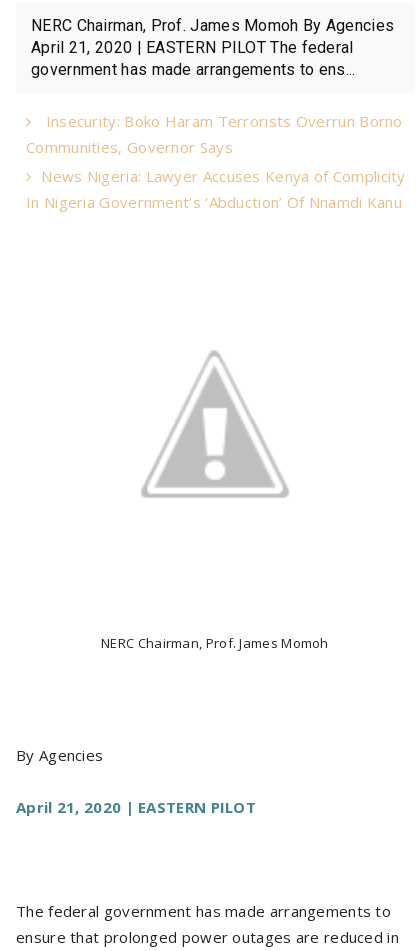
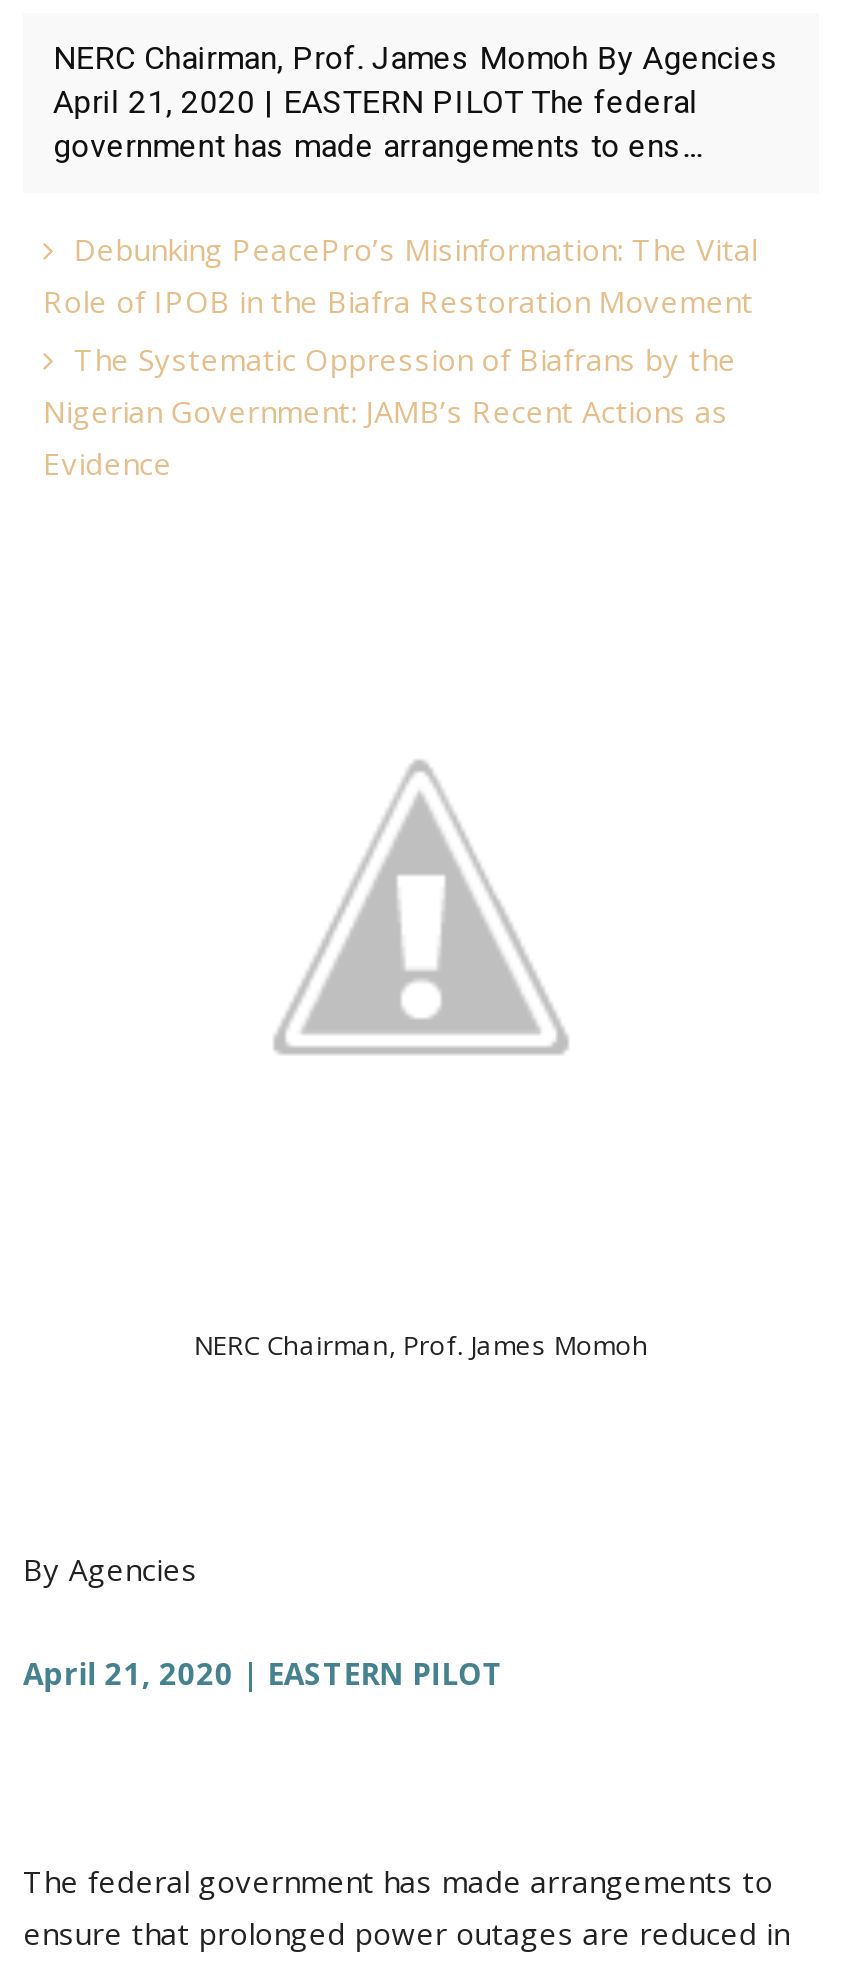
[26,111,406,212] Insecurity: Boko Haram Terrorists Overrun Borno | Communities, Governor Says | News Nigeria: Lawyer Accuses Kenya of Complicity | In Nigeria Government’s ‘Abduction’ Of Nnamdi Kanu -> [43,229,757,483] Debunking PeacePro’s Misinformation: The Vital | Role of IPOB in the Biafra Restoration Movement | The Systematic Oppression of Biafrans by the | Nigerian Government: JAMB’s Recent Actions as | Evidence

